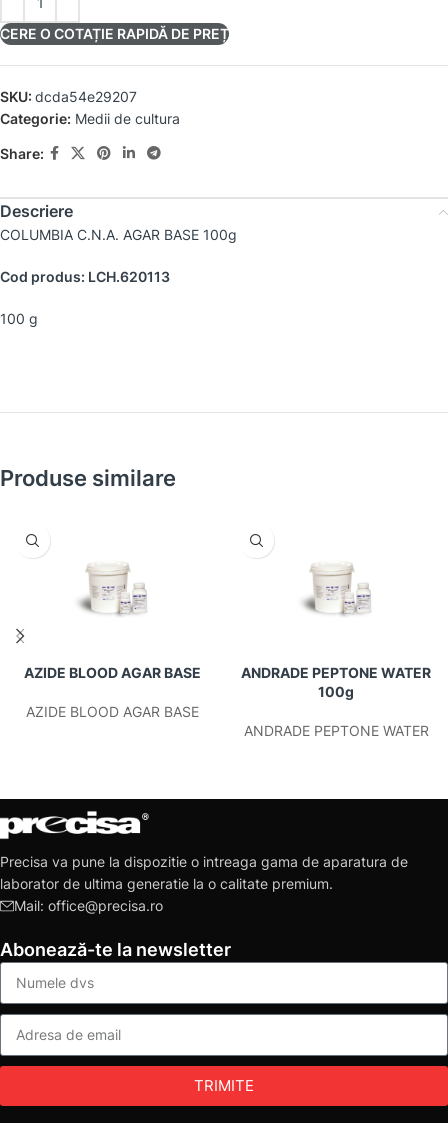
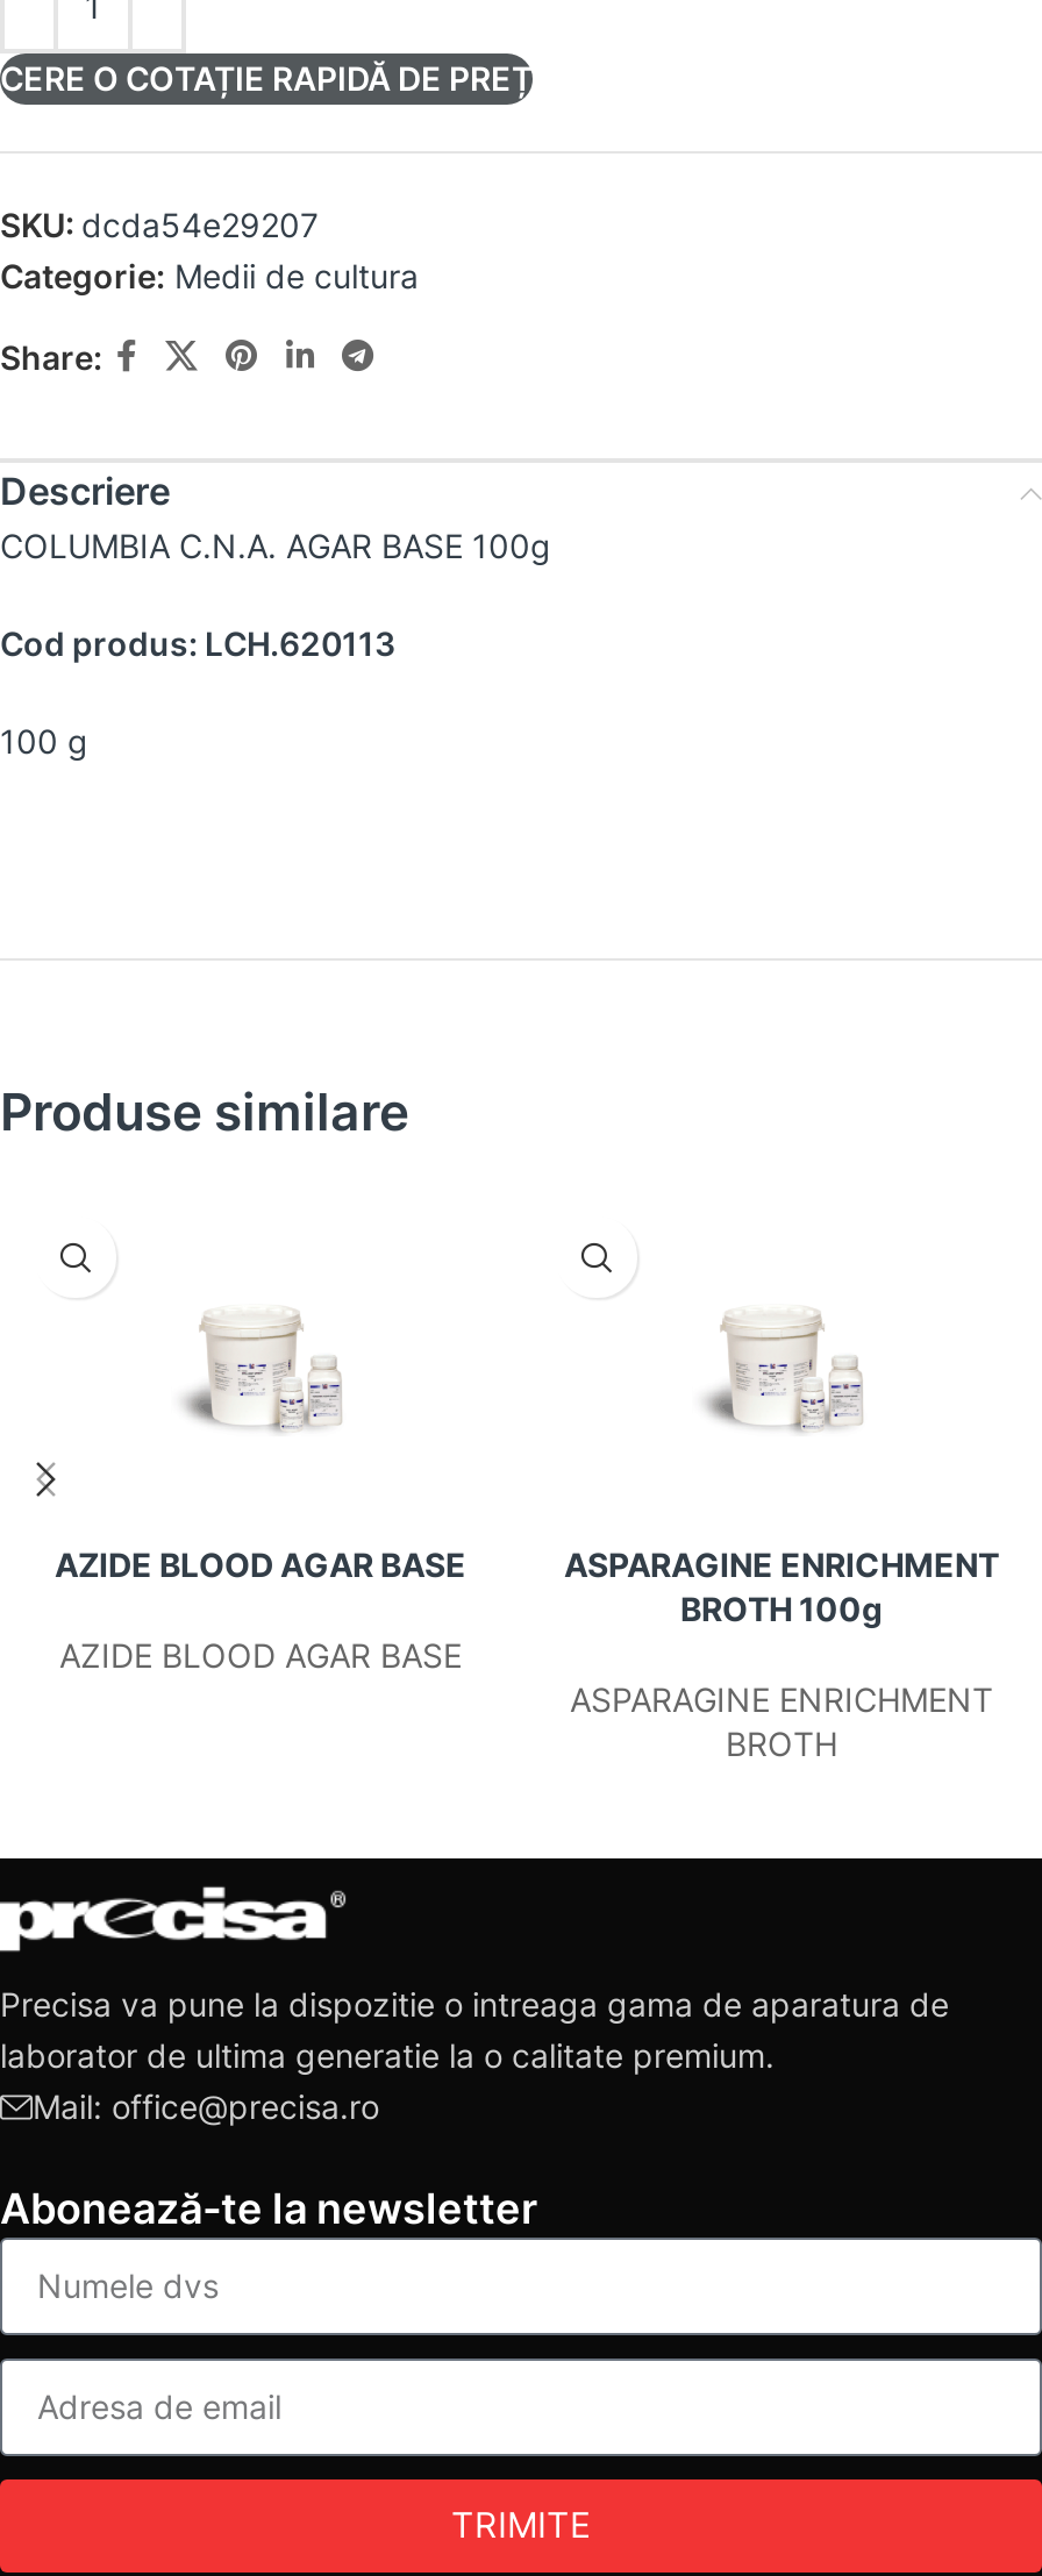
[241,664,431,700] ANDRADE PEPTONE WATER | 100g -> [564,1544,999,1628] ASPARAGINE ENRICHMENT | BROTH 100g
[243,722,428,739] ANDRADE PEPTONE WATER -> [570,1679,993,1763] ASPARAGINE ENRICHMENT | BROTH

